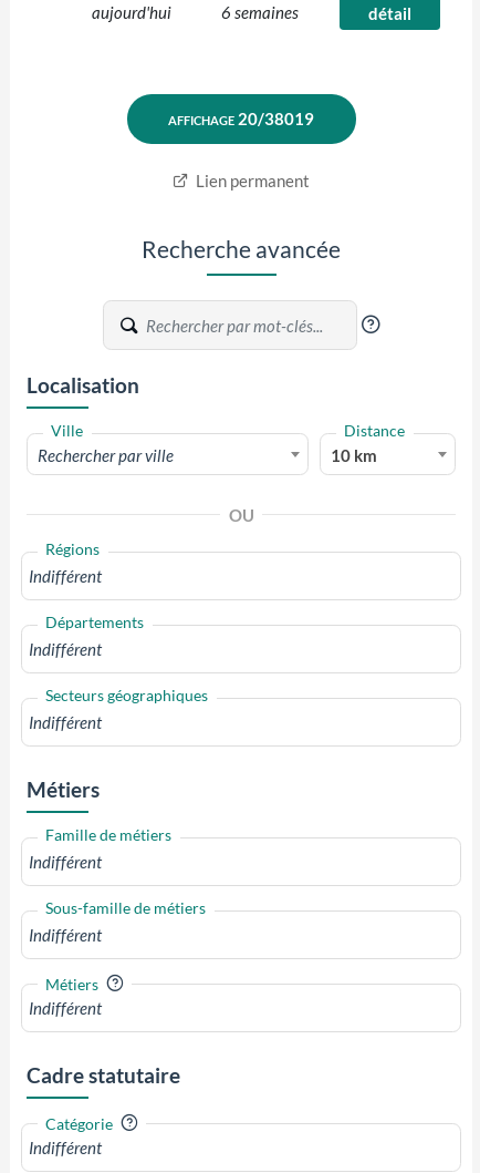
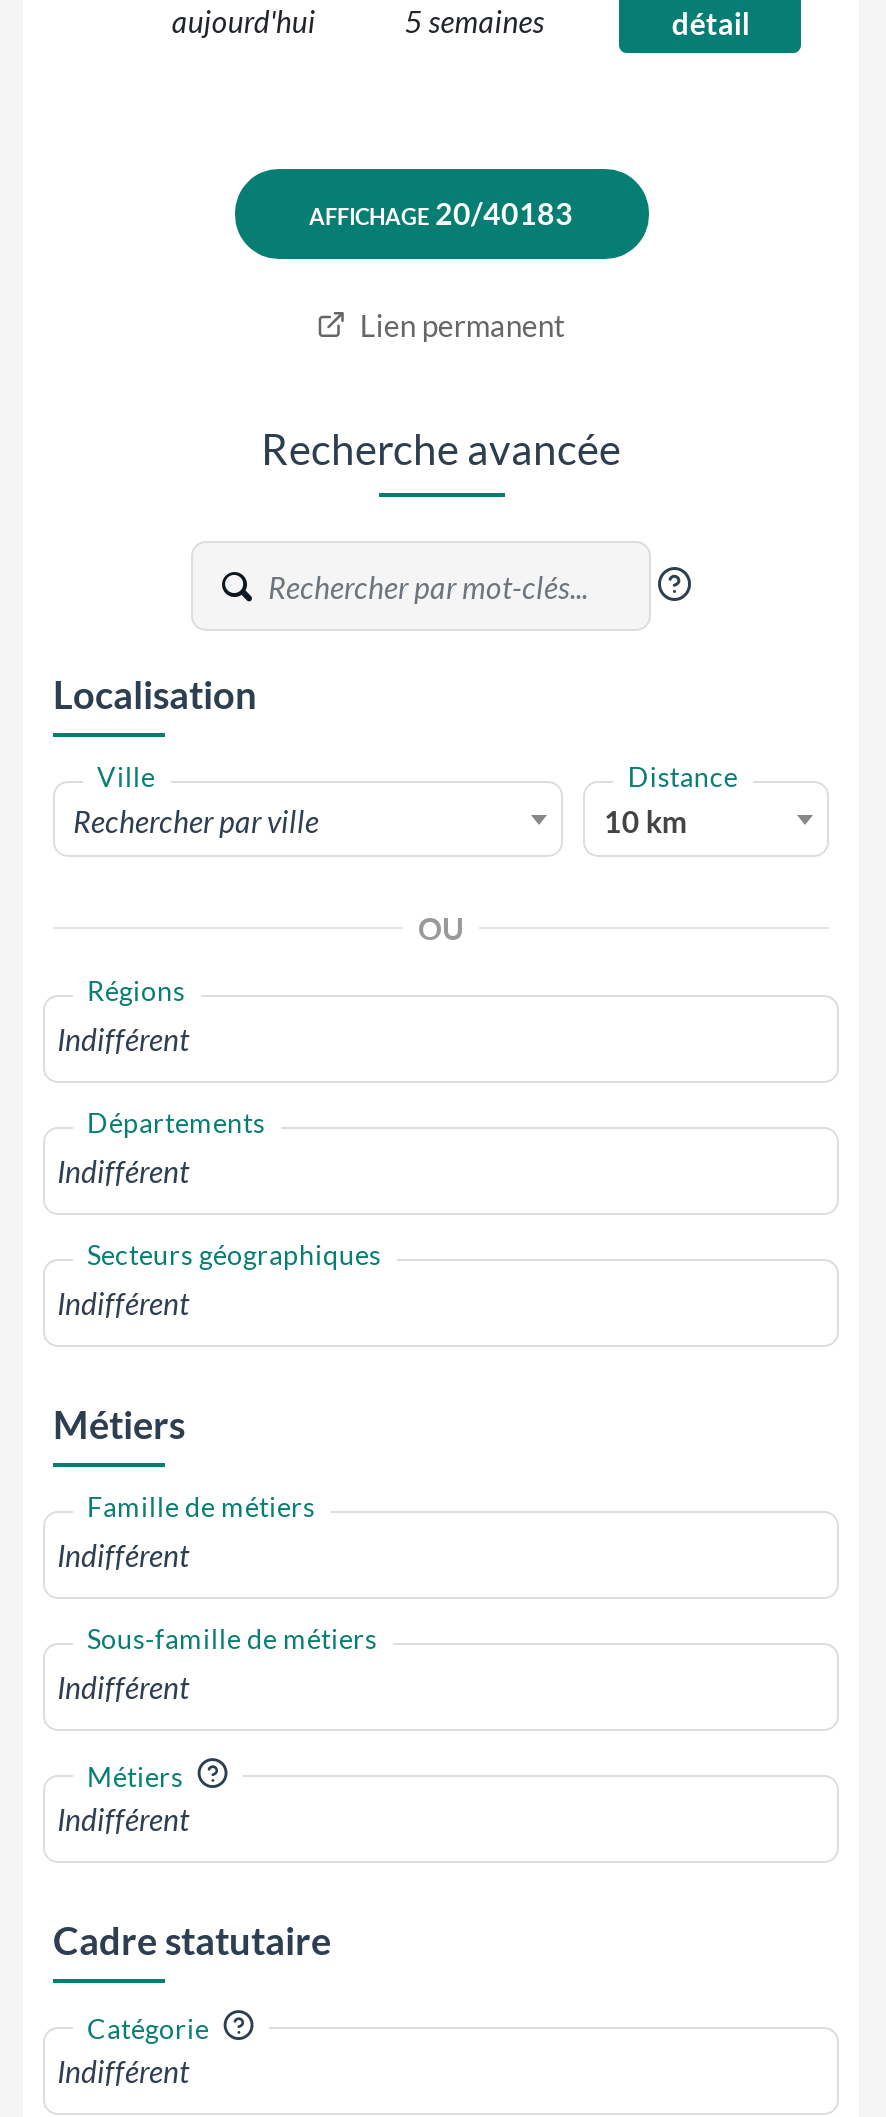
[221,2,298,22] 6 semaines -> [404,4,544,40] 5 semaines

